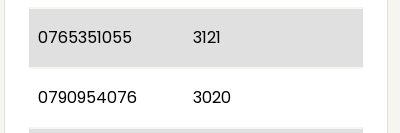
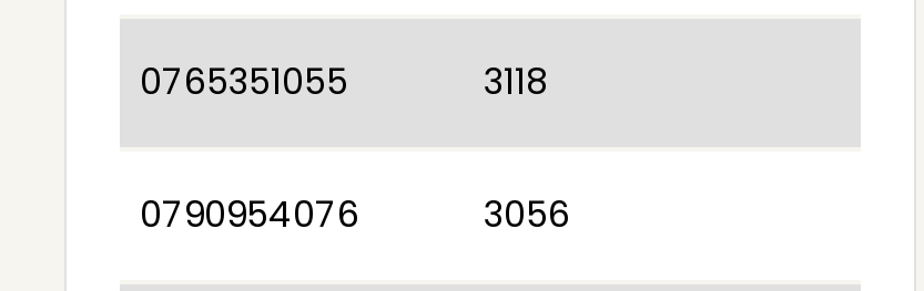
[193,26,221,49] 3121 -> [484,56,548,107] 3118
[193,86,231,109] 3020 -> [484,189,570,240] 3056

